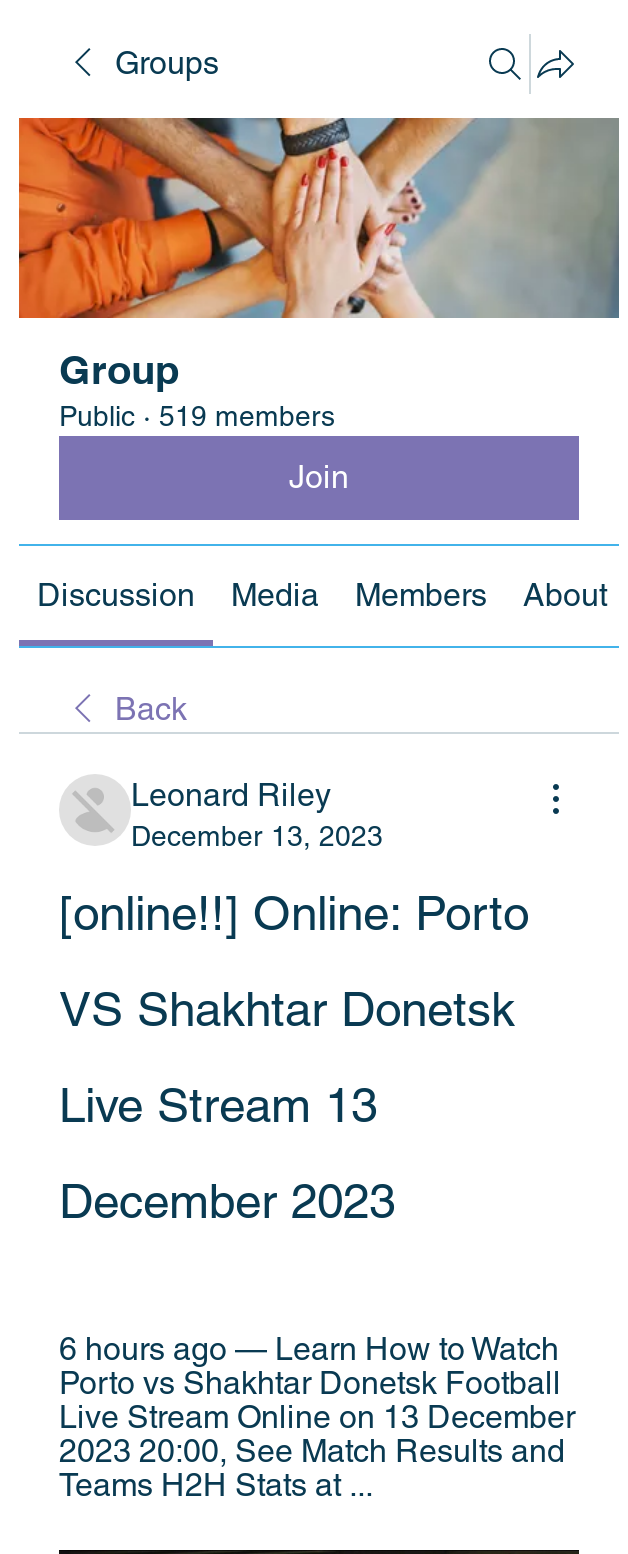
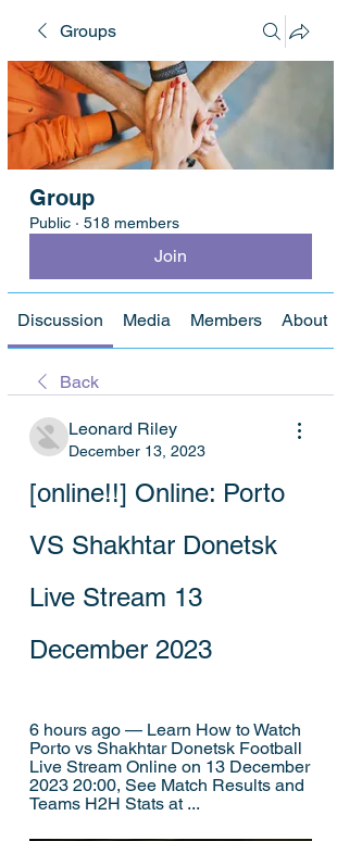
[59,399,335,431] Public · 519 members -> [29,214,179,231] Public · 518 members

